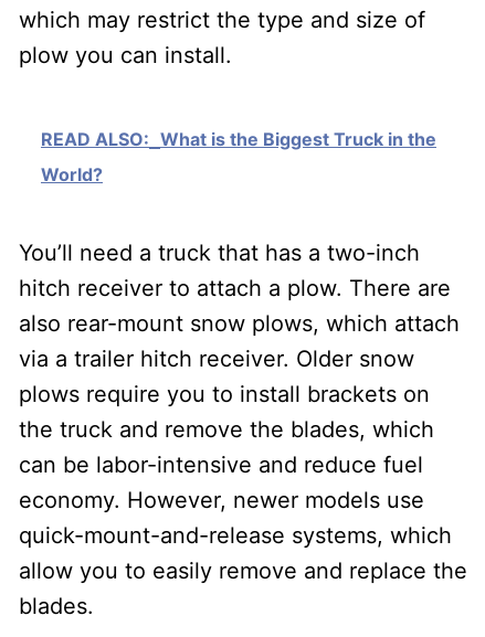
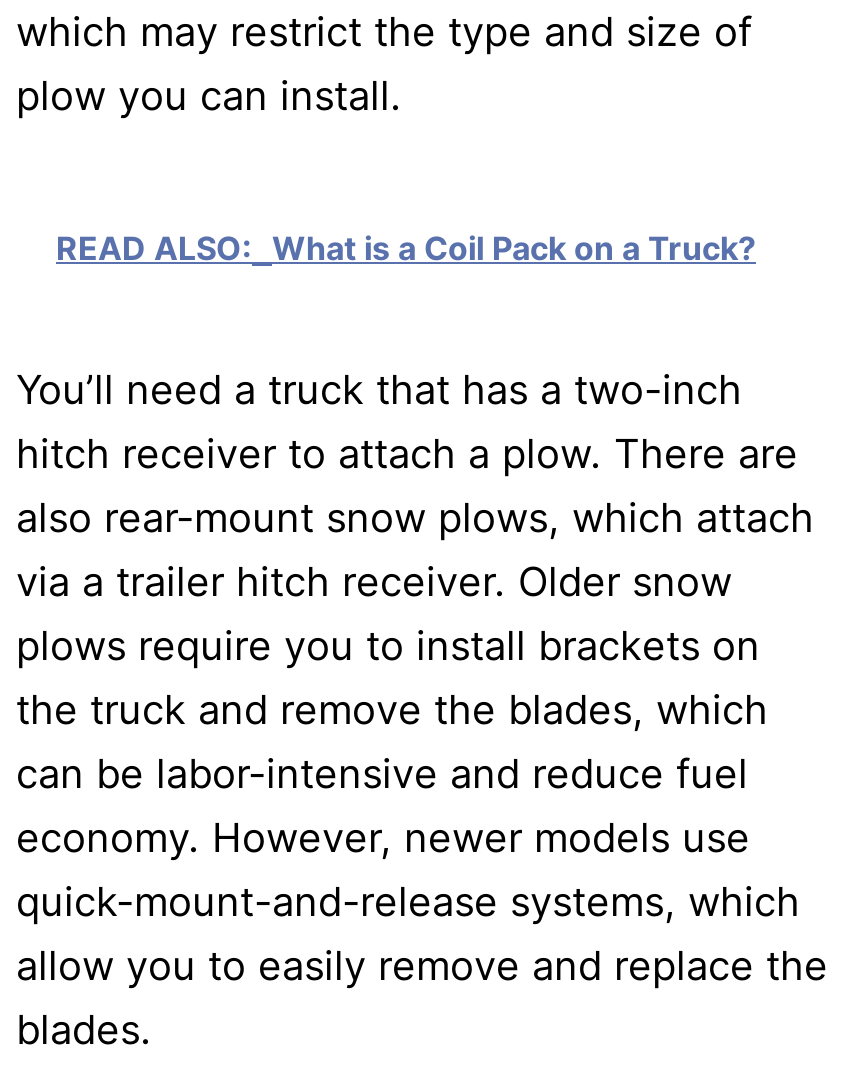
[41,129,436,186] READ ALSO: What is the Biggest Truck in the | World? -> [56,229,756,269] READ ALSO: What is a Coil Pack on a Truck?

